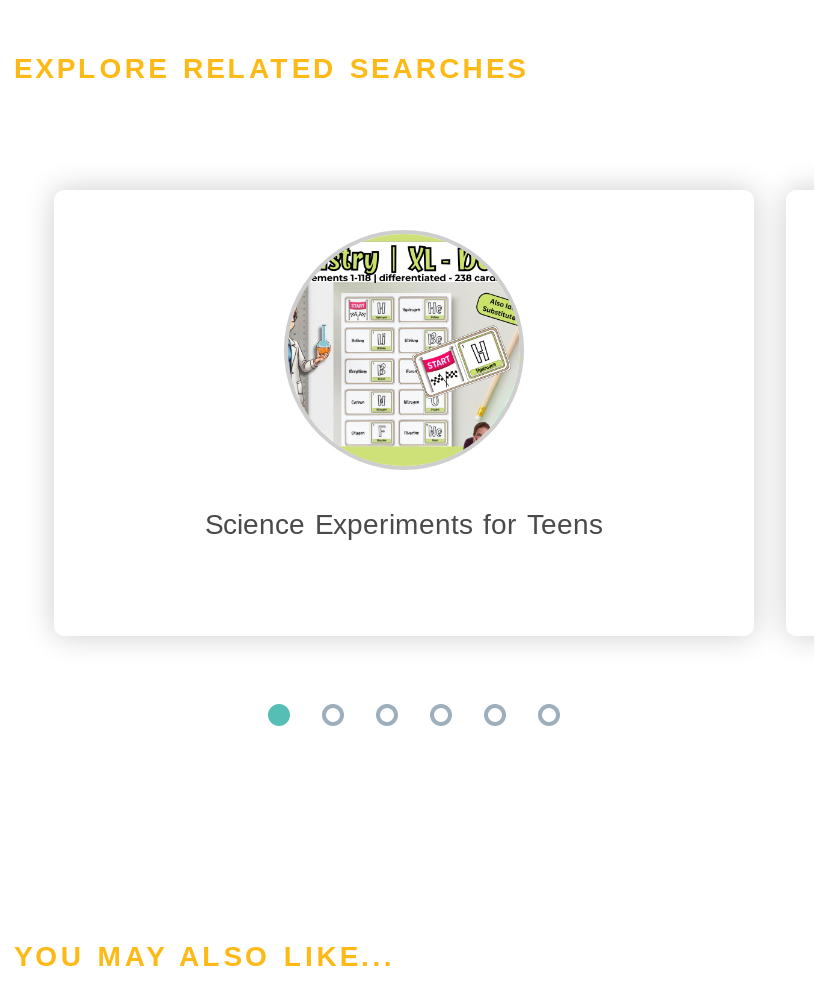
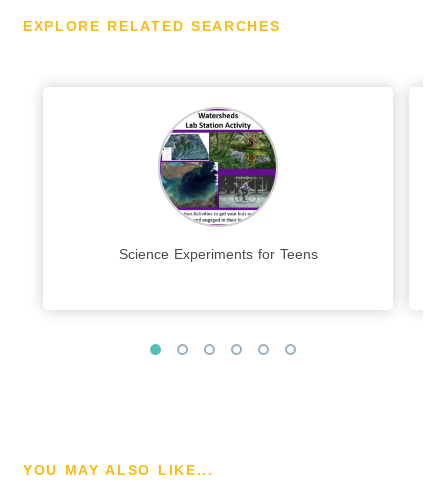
[286,232,522,468] [image] -> [159,108,277,226] [image]

